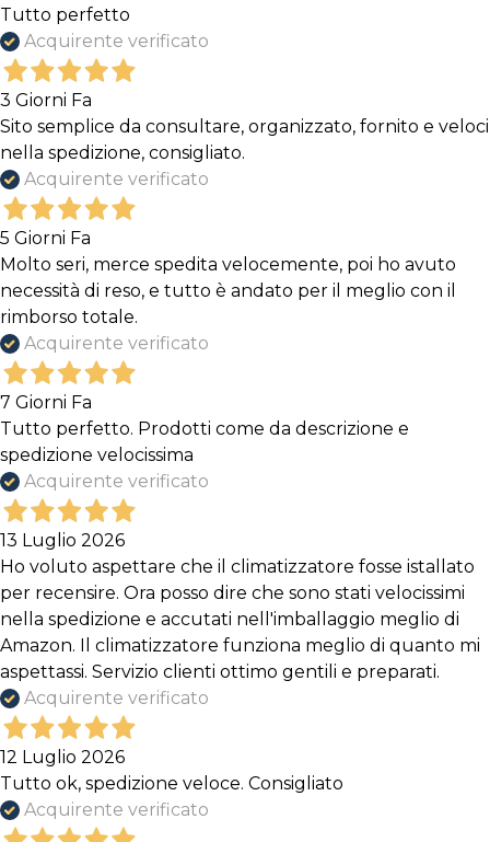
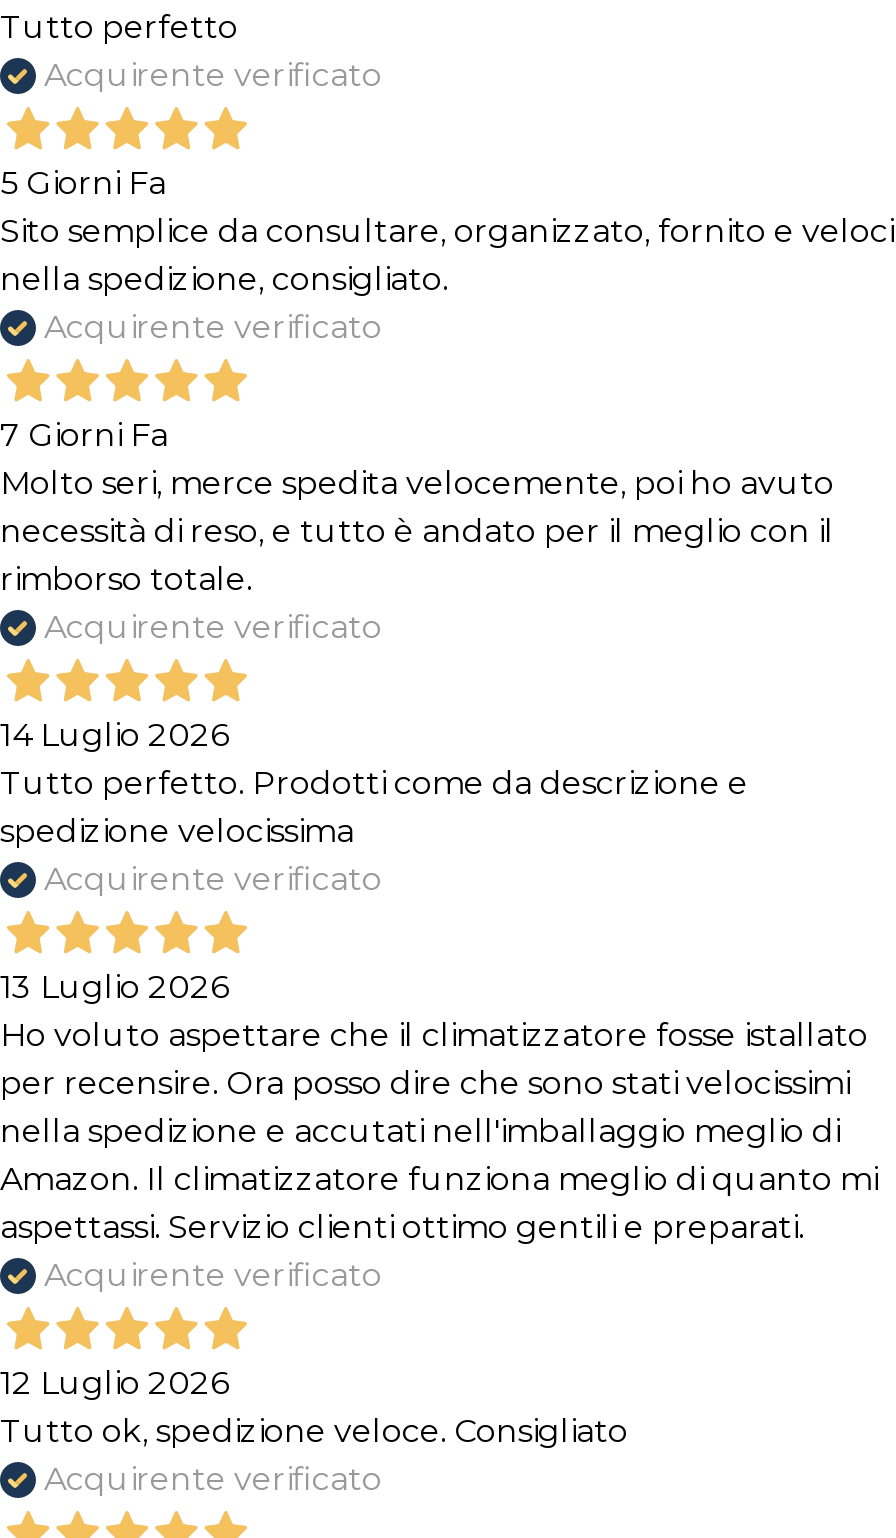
[0,89,92,110] 3 Giorni Fa -> [0,163,166,201] 5 Giorni Fa
[0,227,91,248] 5 Giorni Fa -> [0,415,168,453] 7 Giorni Fa
[0,391,92,412] 7 Giorni Fa -> [0,715,228,753] 14 Luglio 2026

